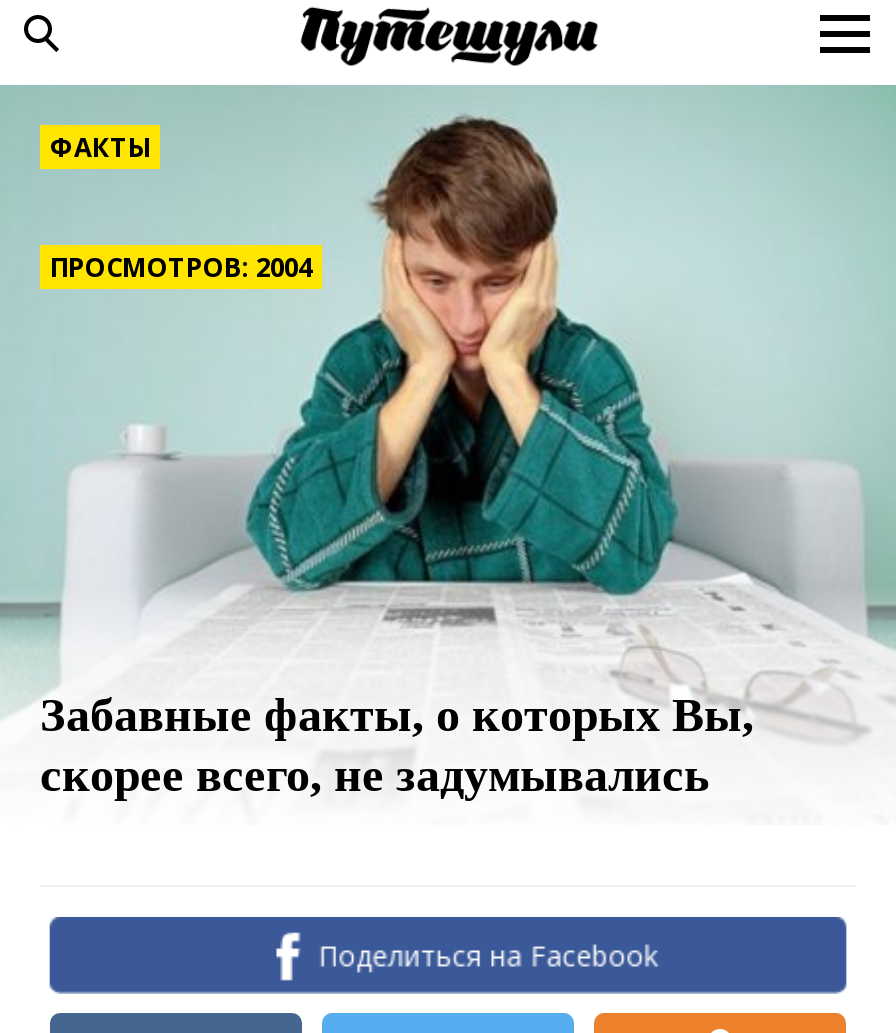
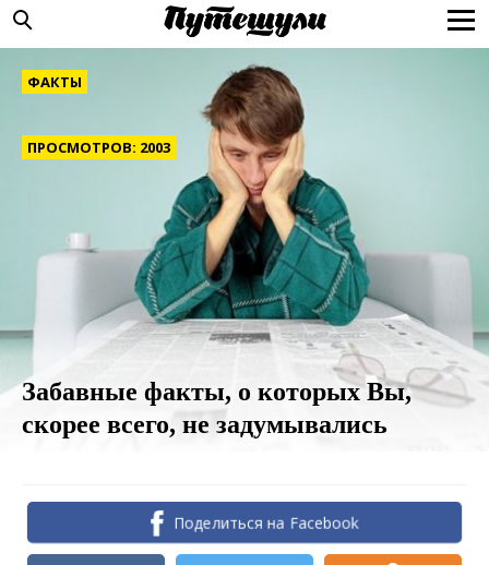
[50,249,312,285] ПРОСМОТРОВ: 2004 -> [27,137,170,157] ПРОСМОТРОВ: 2003

